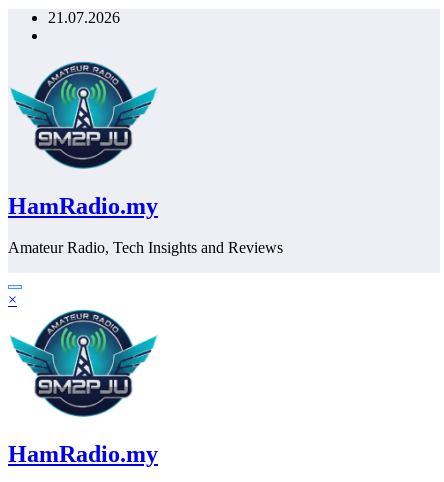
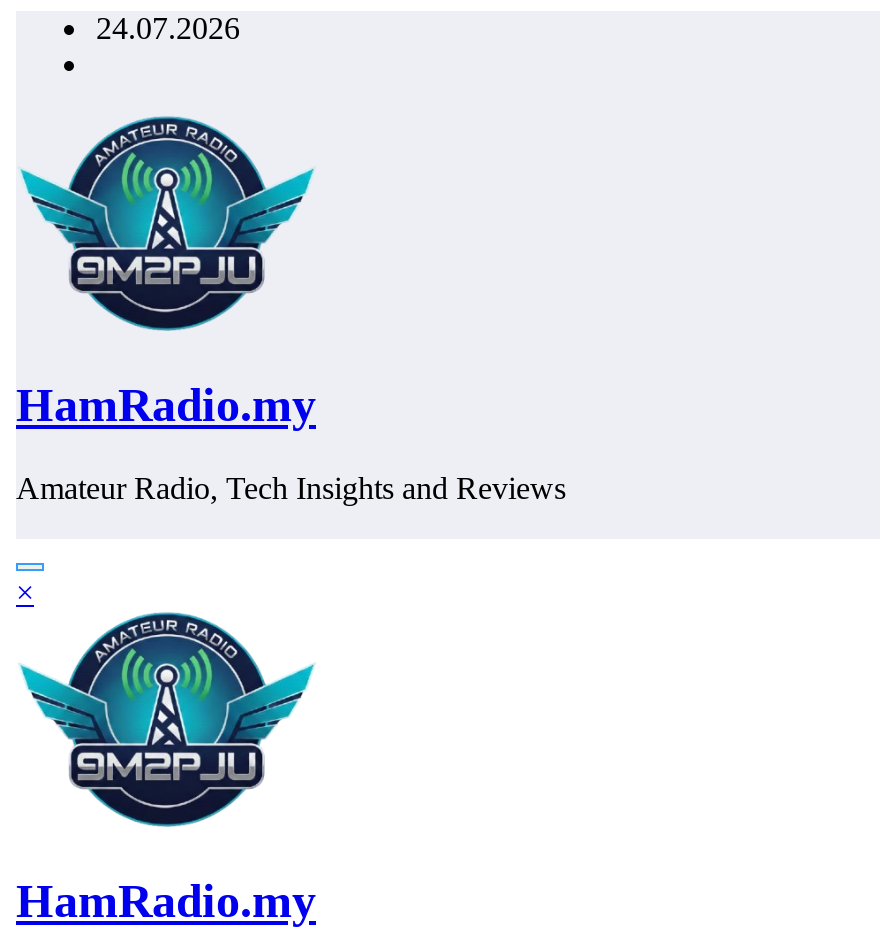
[48,9,120,26] 21.07.2026 -> [96,11,240,45] 24.07.2026

